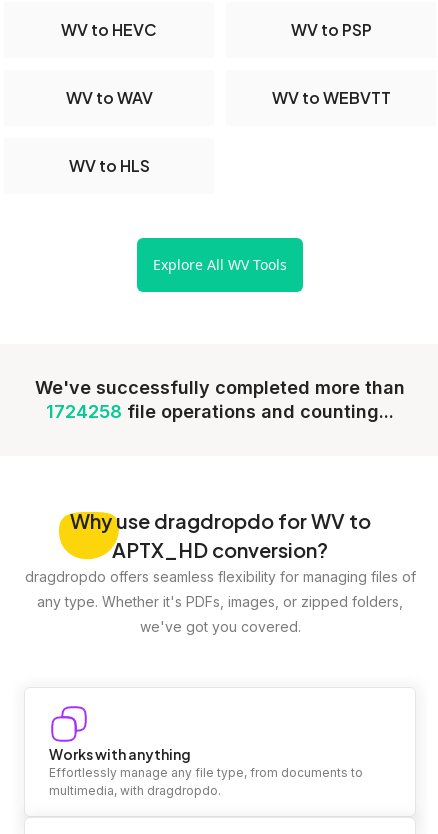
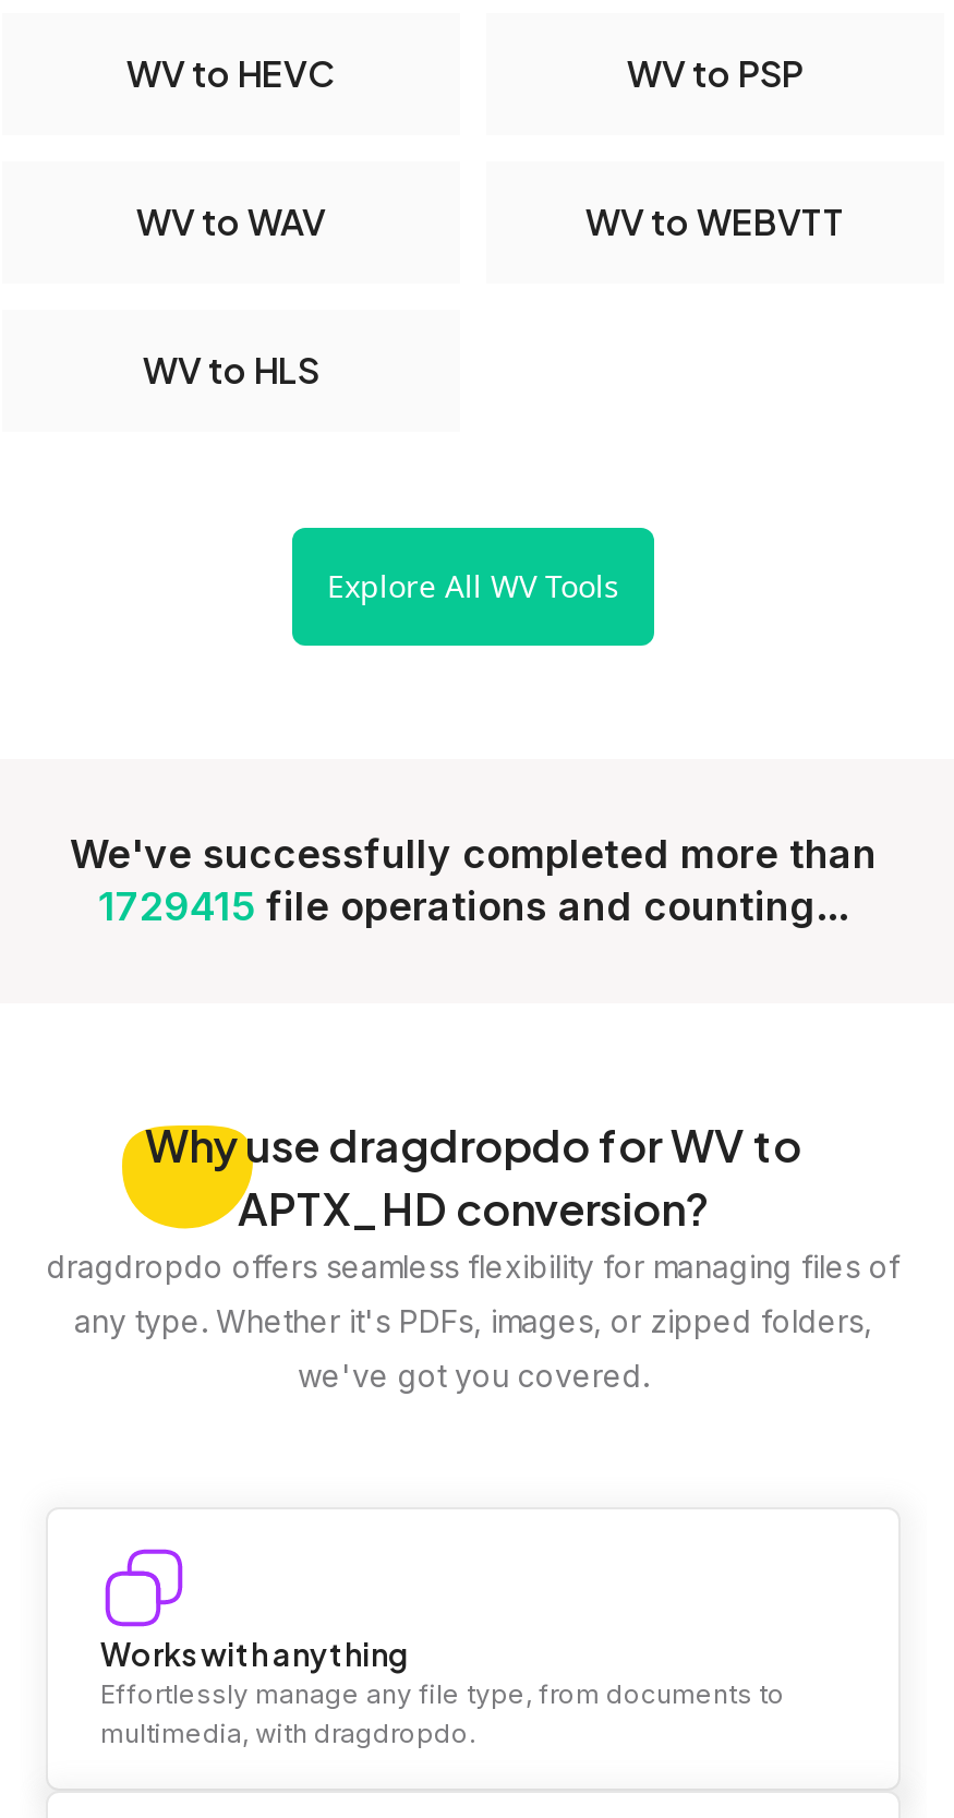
[46,401,394,422] 1724258 file operations and counting... -> [98,883,848,929] 1729415 file operations and counting...

